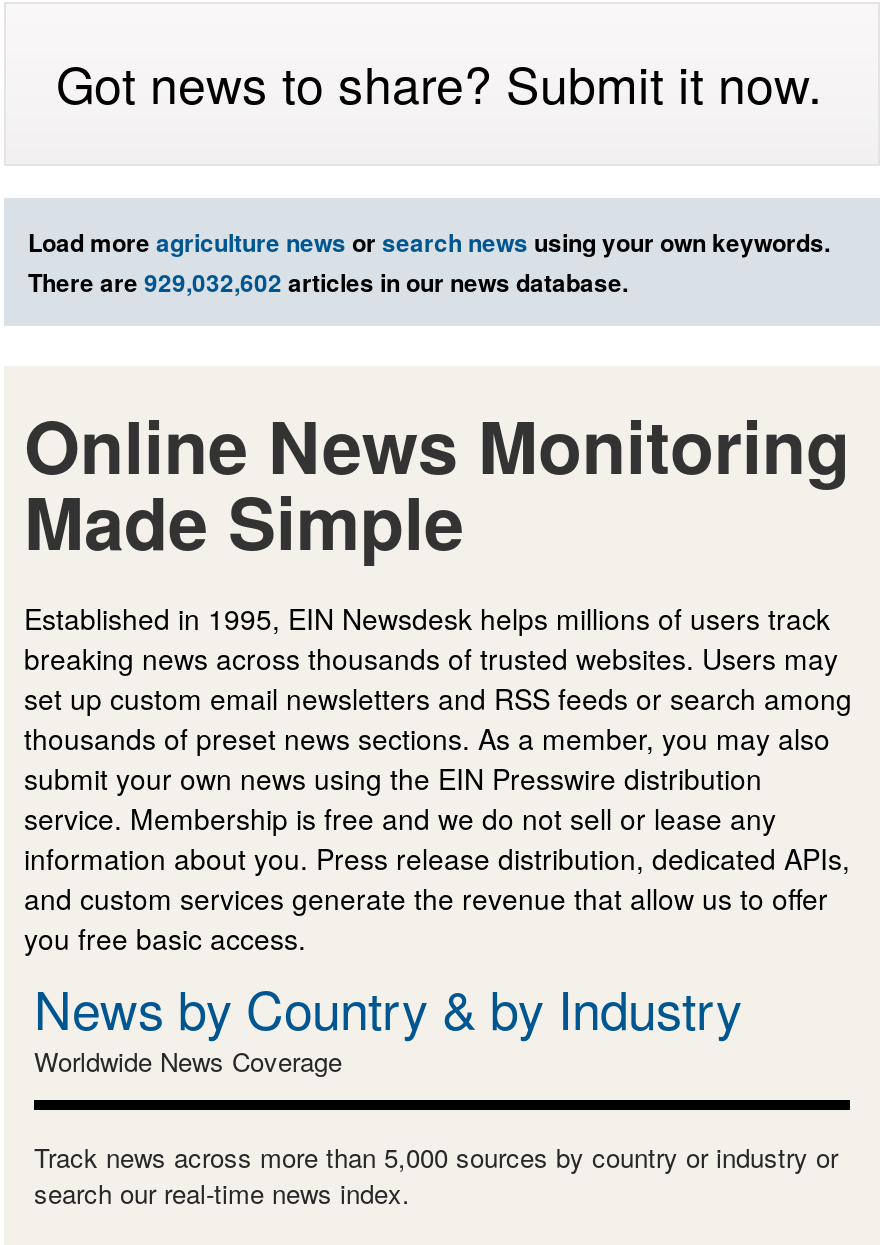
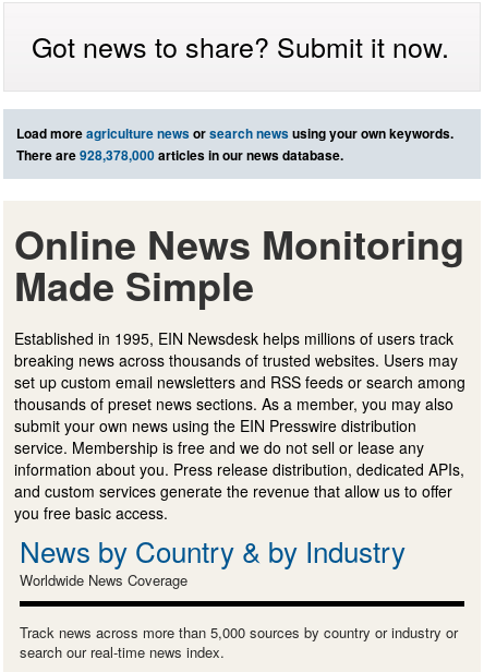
[28,265,628,301] There are 929,032,602 articles in our news database. -> [16,145,343,164] There are 928,378,000 articles in our news database.

